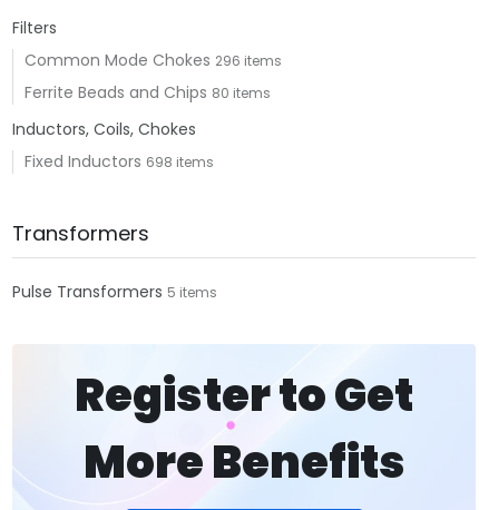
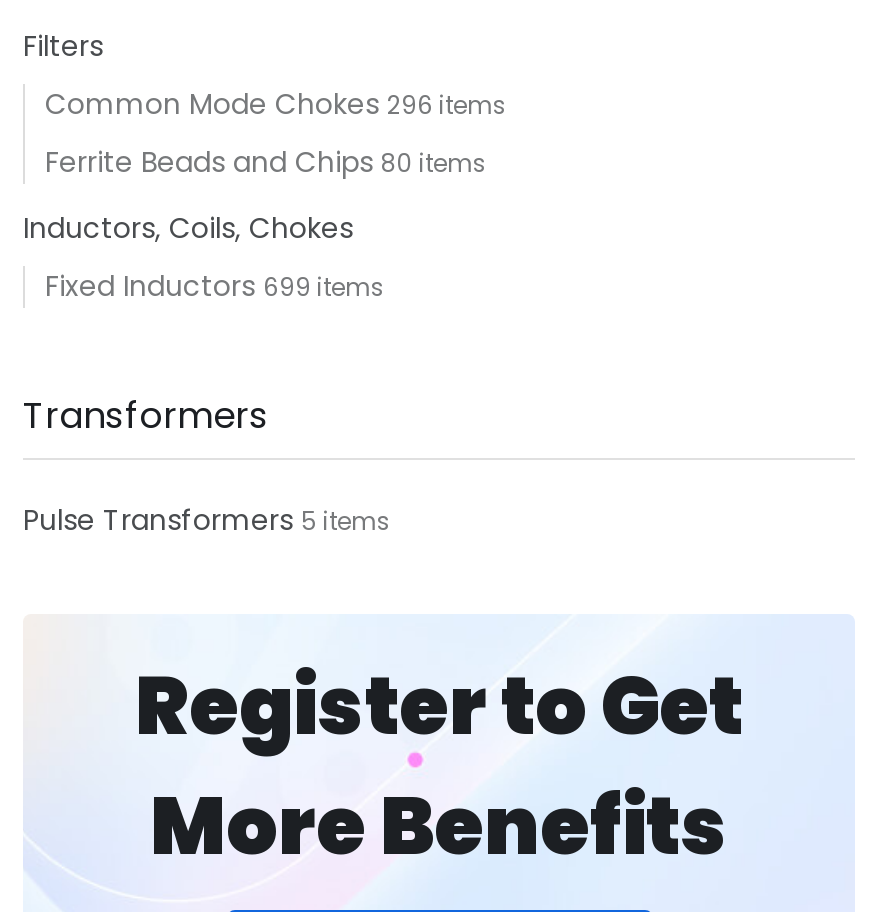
[25,150,214,173] Fixed Inductors 698 items -> [45,266,385,306] Fixed Inductors 699 items

